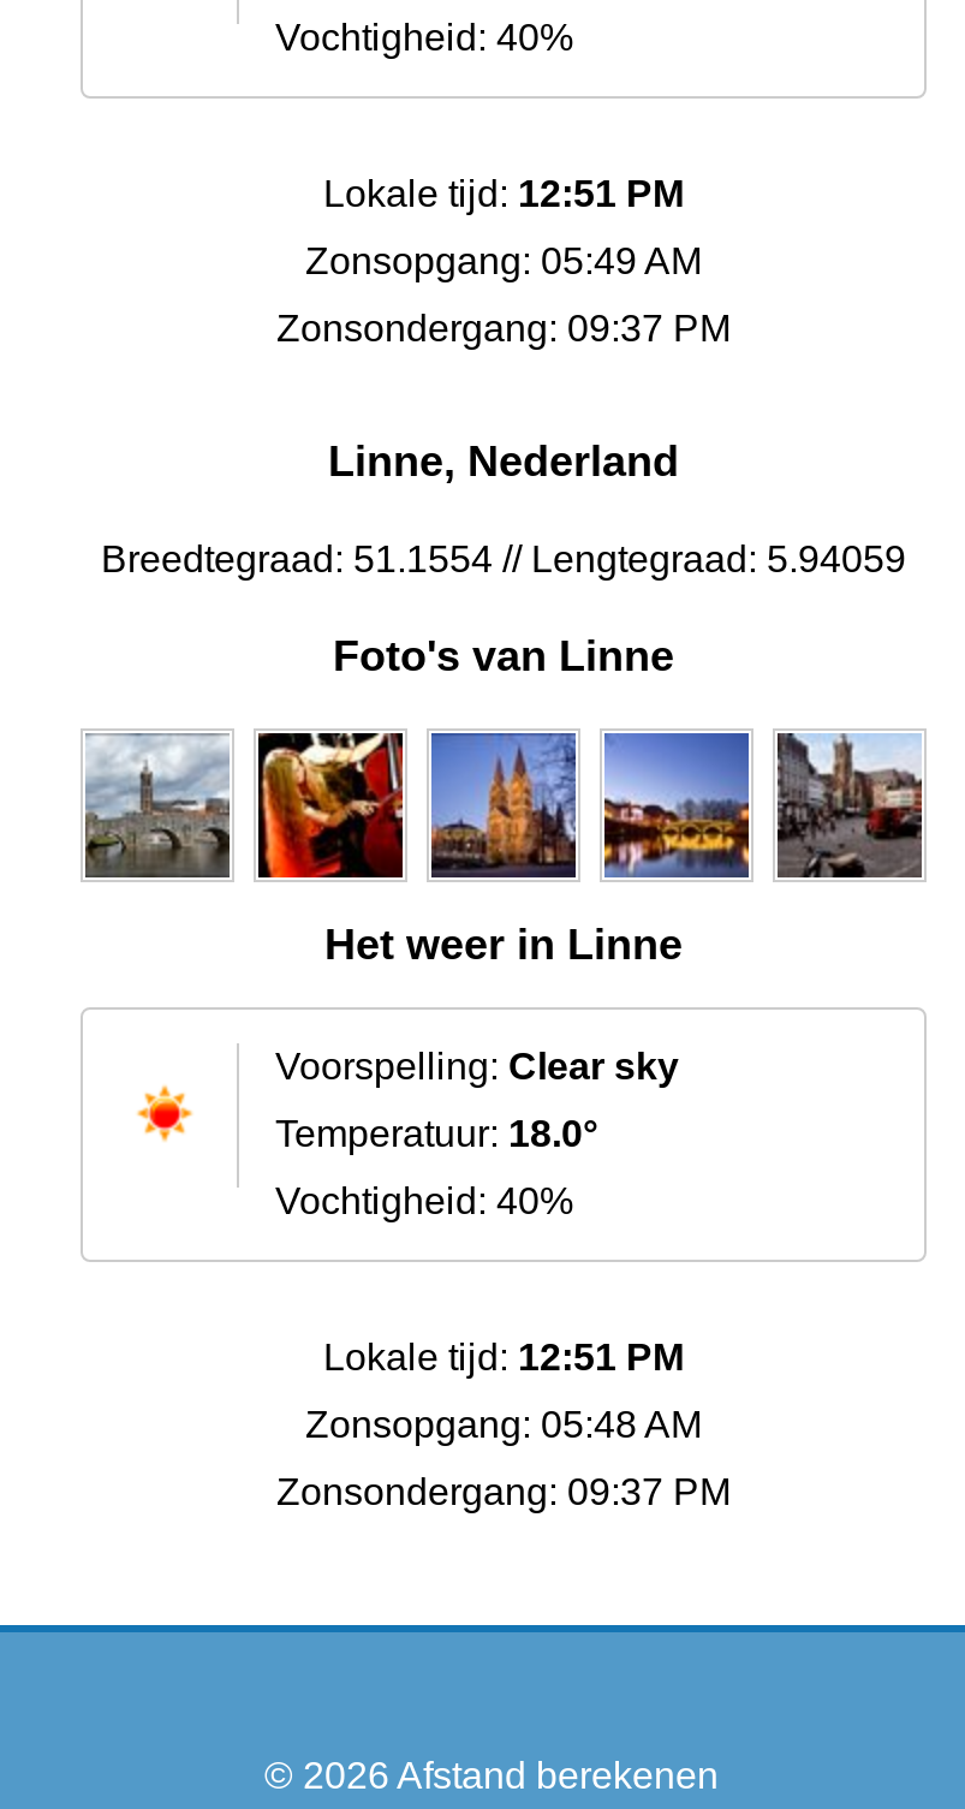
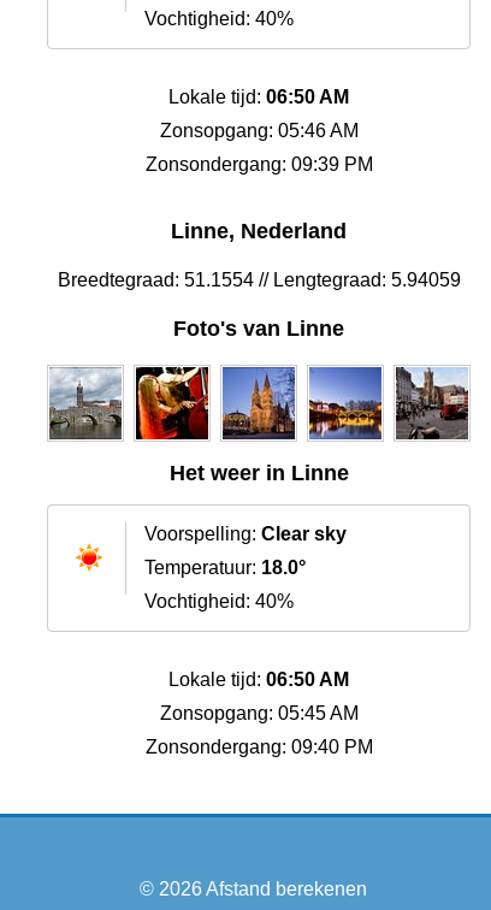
[323,174,684,215] Lokale tijd: 12:51 PM -> [168,87,349,107] Lokale tijd: 06:50 AM
[305,241,702,282] Zonsopgang: 05:49 AM -> [159,121,358,141] Zonsopgang: 05:46 AM
[276,308,731,349] Zonsondergang: 09:37 PM -> [145,154,372,175] Zonsondergang: 09:39 PM
[323,1337,684,1377] Lokale tijd: 12:51 PM -> [168,669,349,690] Lokale tijd: 06:50 AM
[305,1404,702,1445] Zonsopgang: 05:48 AM -> [159,703,358,723] Zonsopgang: 05:45 AM
[276,1471,731,1512] Zonsondergang: 09:37 PM -> [145,737,372,757] Zonsondergang: 09:40 PM

